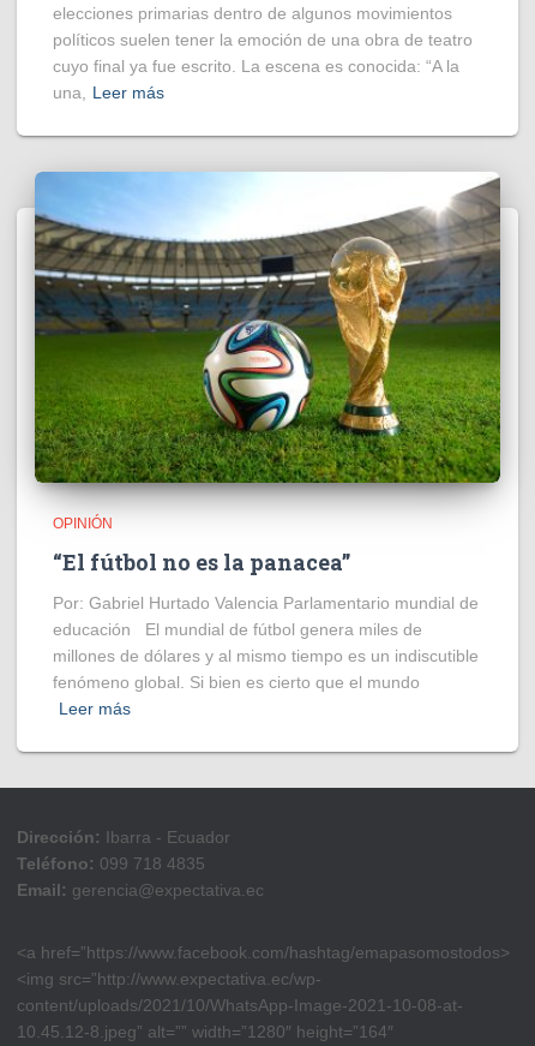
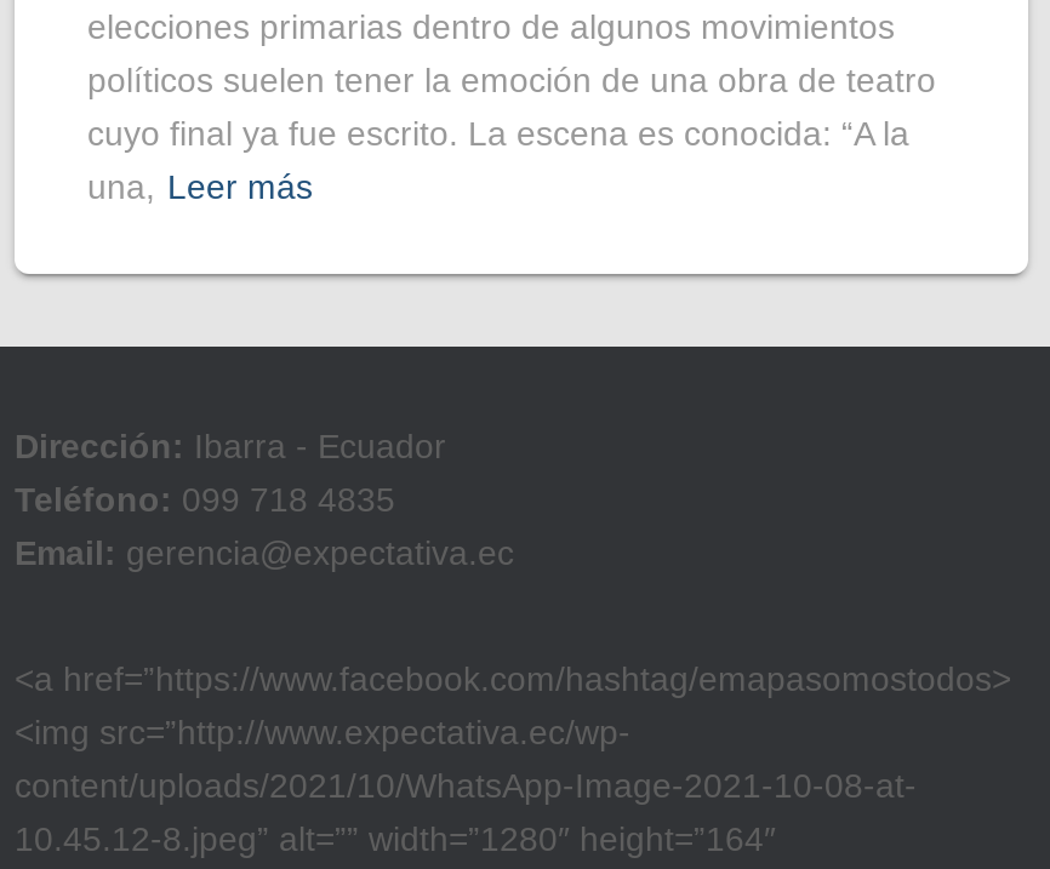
[19,172,516,718] [image] | OPINIÓN | “El fútbol no es la panacea” | Por: Gabriel Hurtado Valencia Parlamentario mundial de | educación El mundial de fútbol genera miles de | millones de dólares y al mismo tiempo es un indiscutible | fenómeno global. Si bien es cierto que el mundo | Leer más -> none

